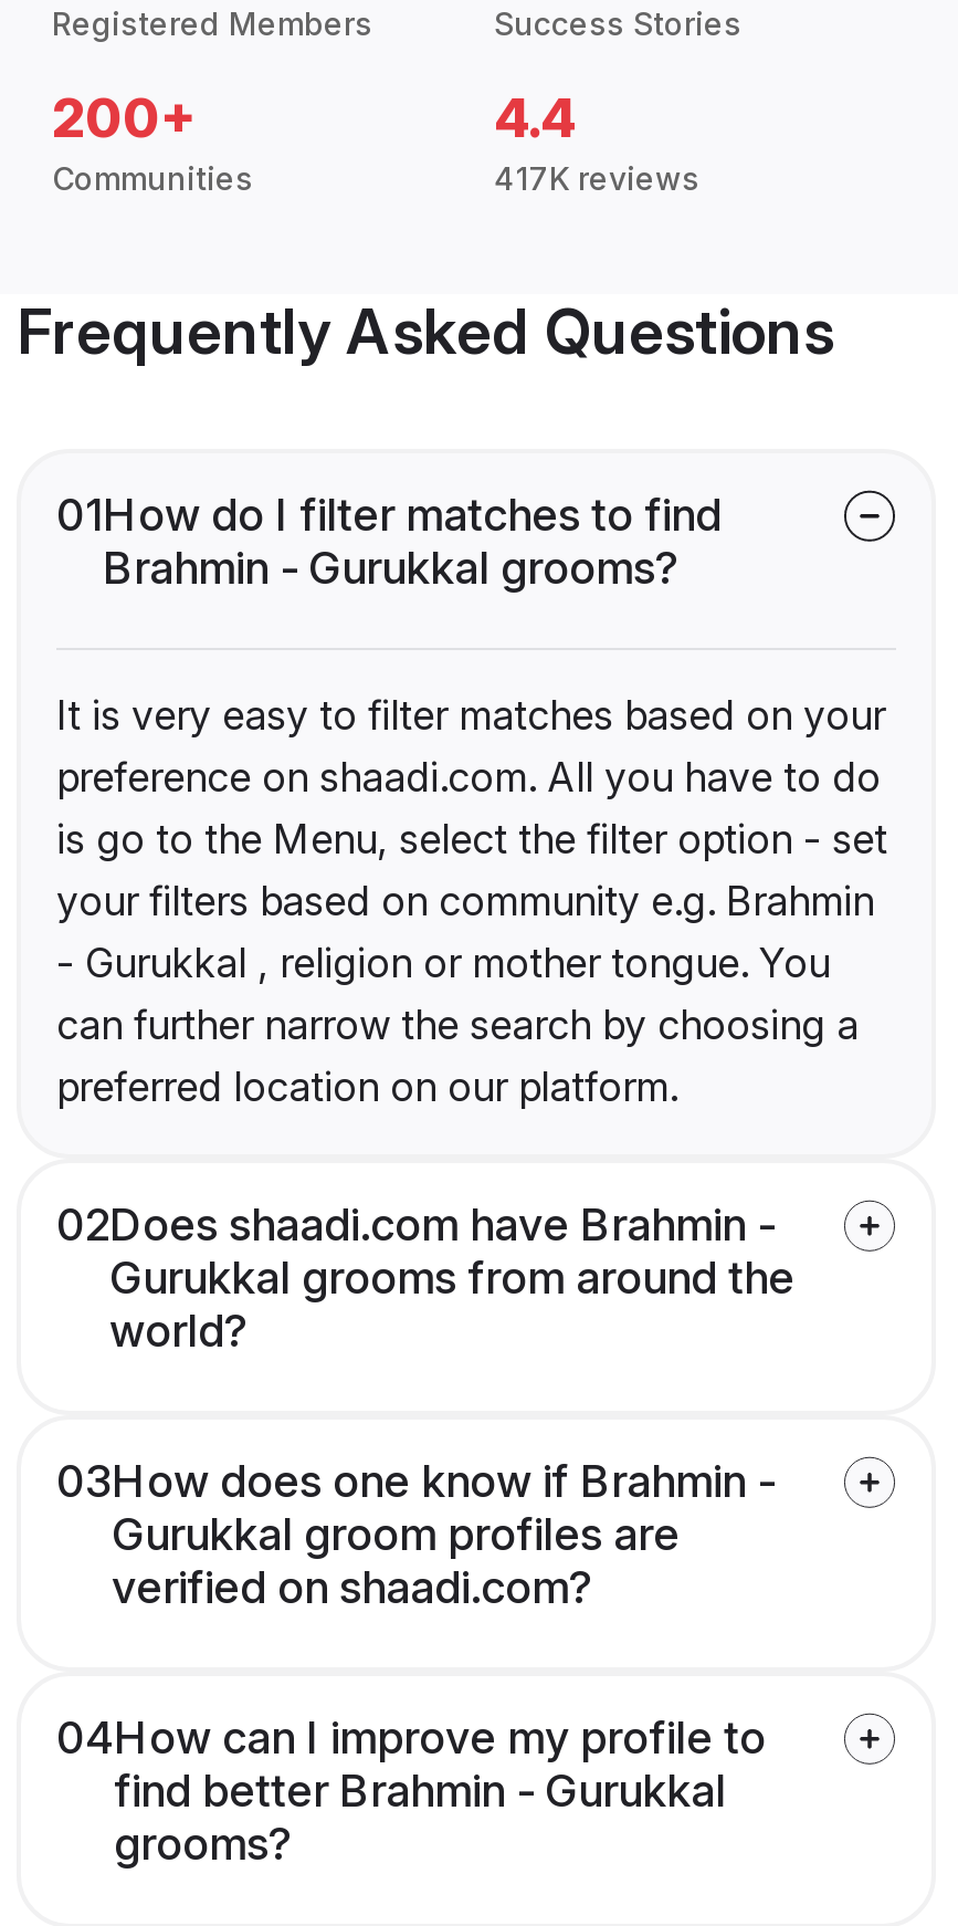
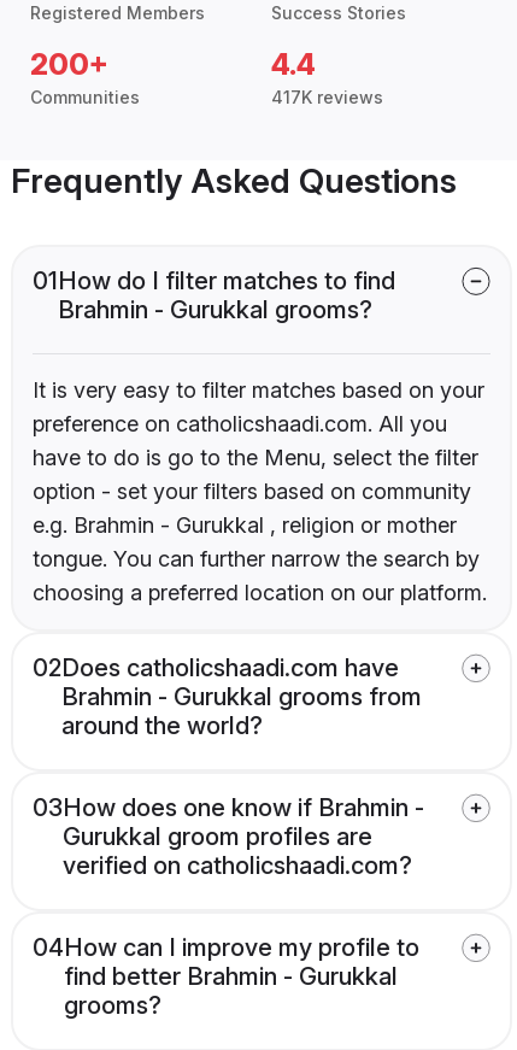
[56,755,887,1111] preference on shaadi.com. All you have to do | is go to the Menu, select the filter option - set | your filters based on community e.g. Brahmin | - Gurukkal , religion or mother tongue. You | can further narrow the search by choosing a | preferred location on our platform. -> [33,411,487,606] preference on catholicshaadi.com. All you | have to do is go to the Menu, select the filter | option - set your filters based on community | e.g. Brahmin - Gurukkal , religion or mother | tongue. You can further narrow the search by | choosing a preferred location on our platform.
[56,1199,794,1358] 02Does shaadi.com have Brahmin - | Gurukkal grooms from around the | world? -> [33,654,422,741] 02Does catholicshaadi.com have | Brahmin - Gurukkal grooms from | around the world?
[112,1562,593,1615] verified on shaadi.com? -> [63,851,412,880] verified on catholicshaadi.com?

